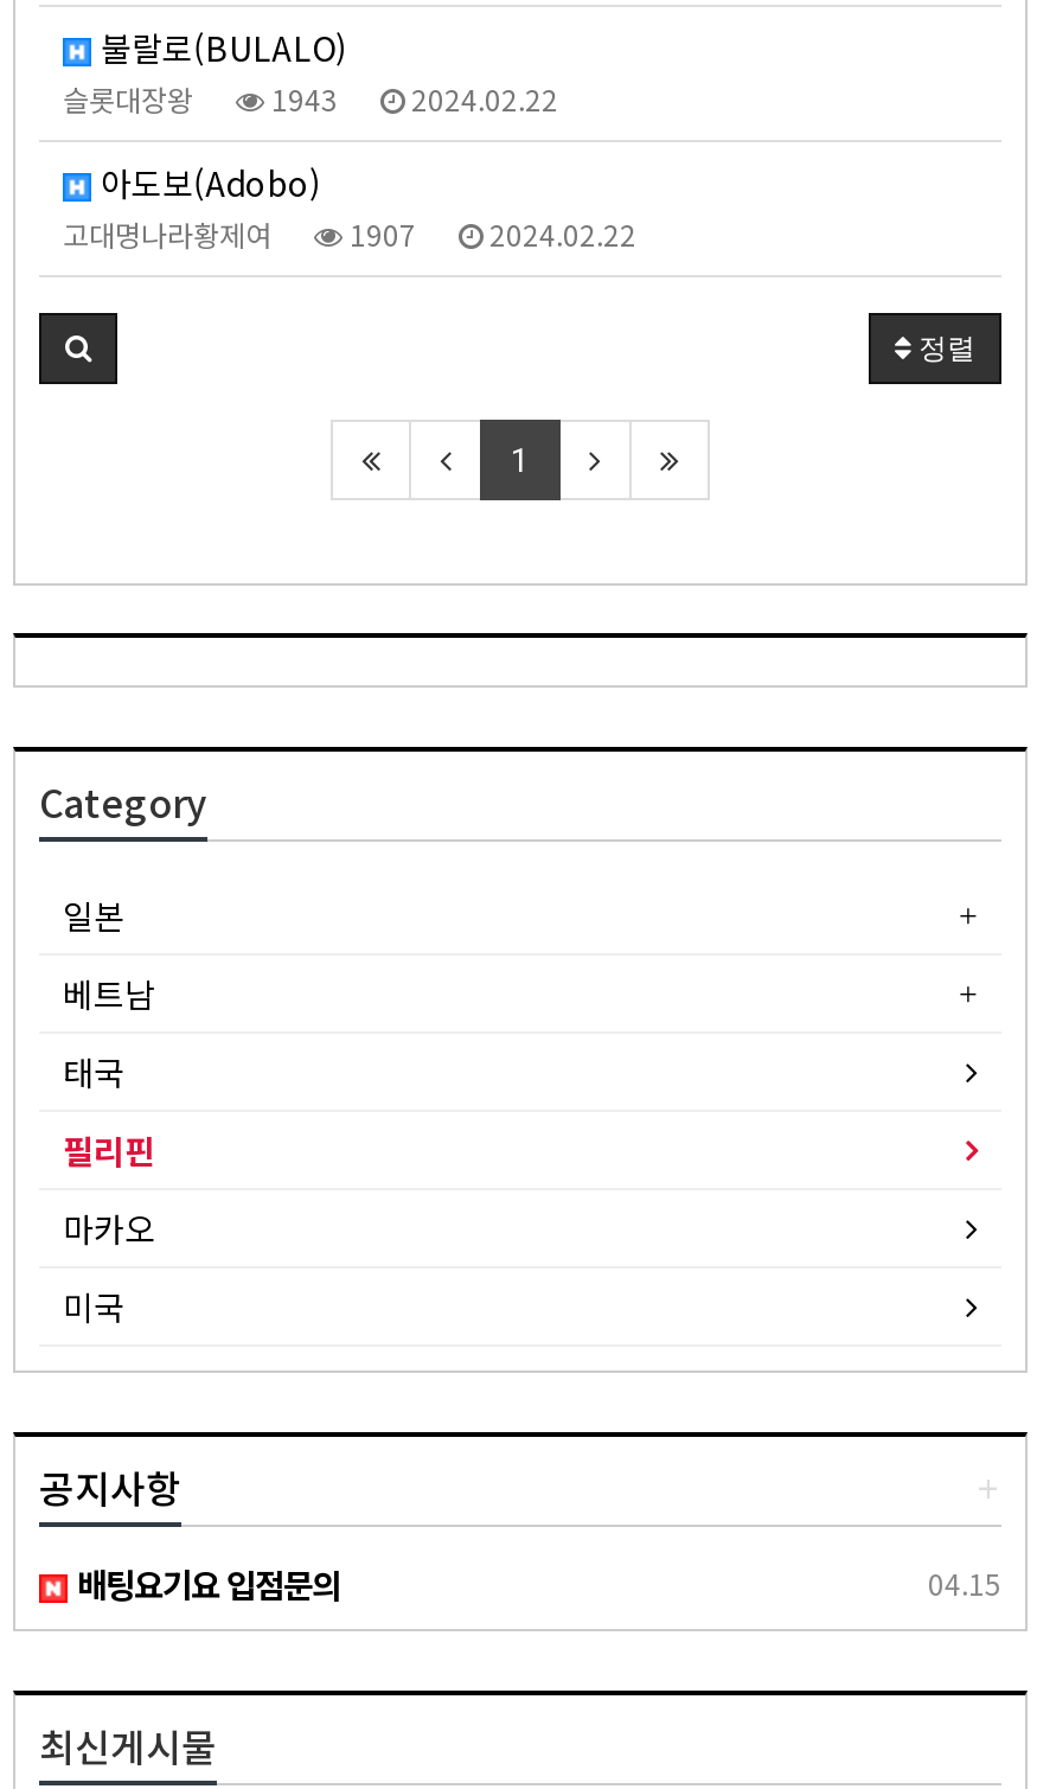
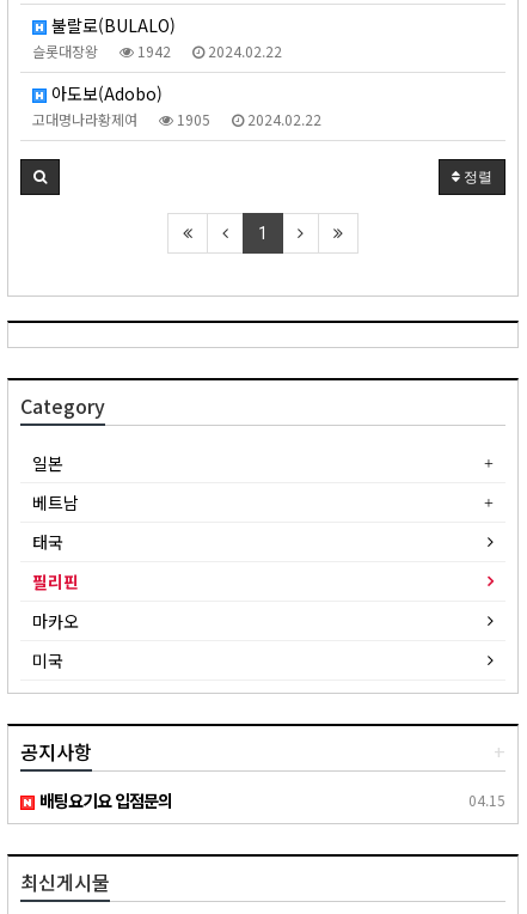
[63,78,558,119] 슬롯대장왕 1943 2024.02.22 -> [32,41,282,61] 슬롯대장왕 1942 2024.02.22
[63,213,636,254] 고대명나라황제여 1907 2024.02.22 -> [32,109,321,129] 고대명나라황제여 1905 2024.02.22

